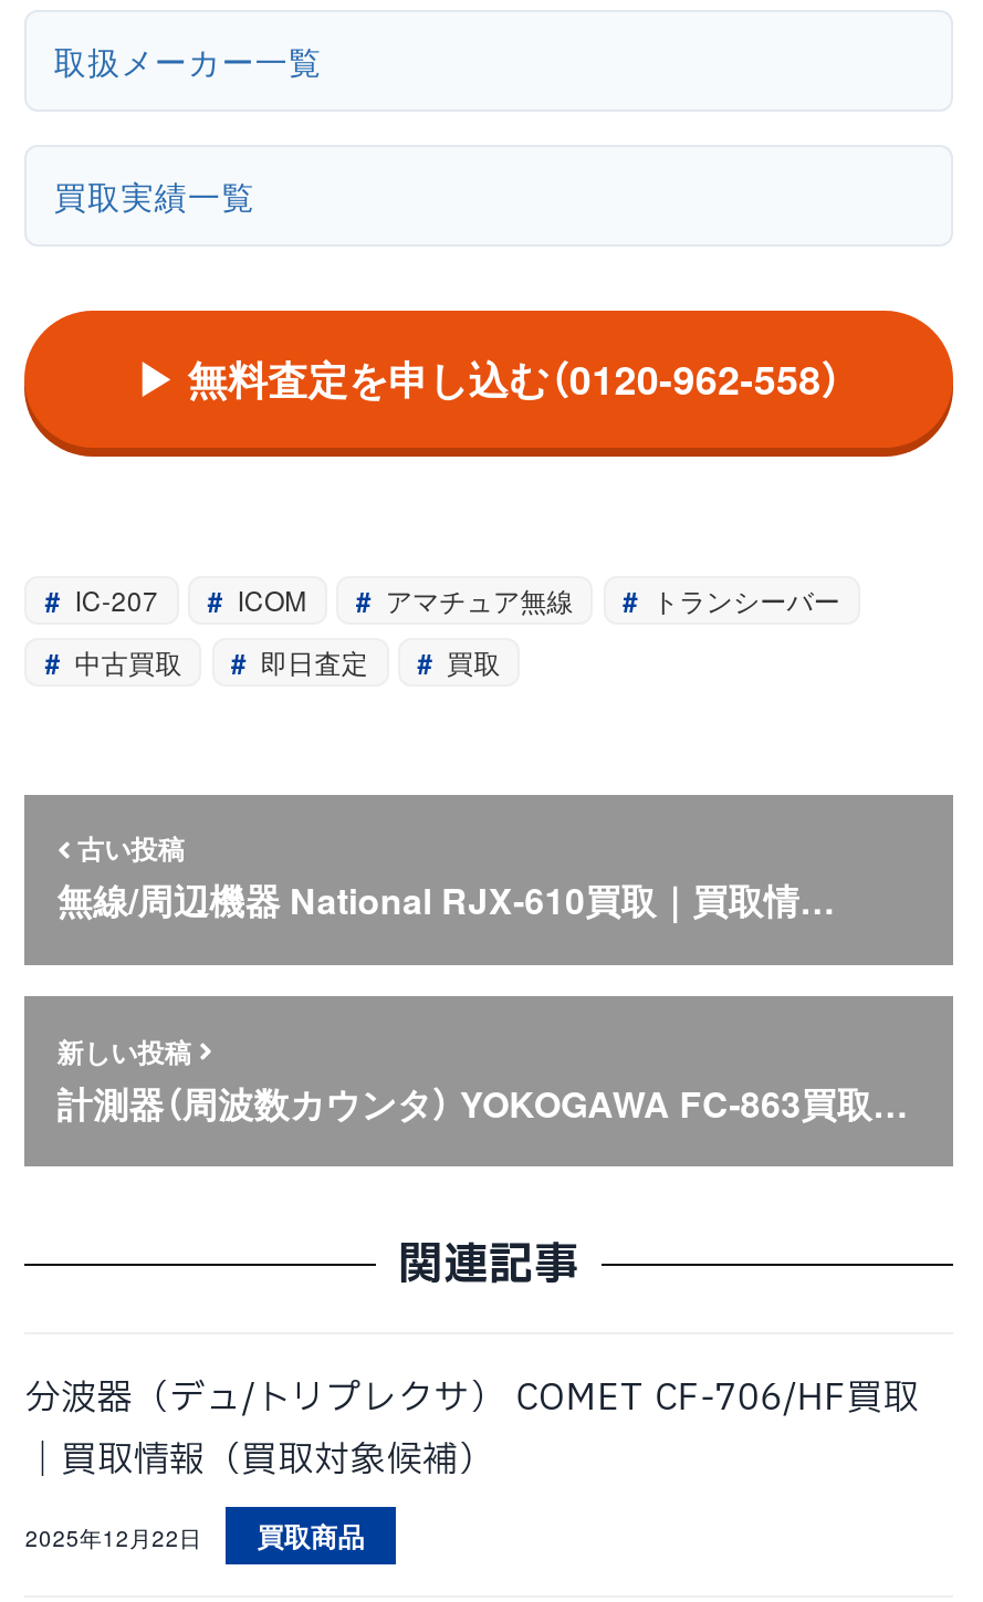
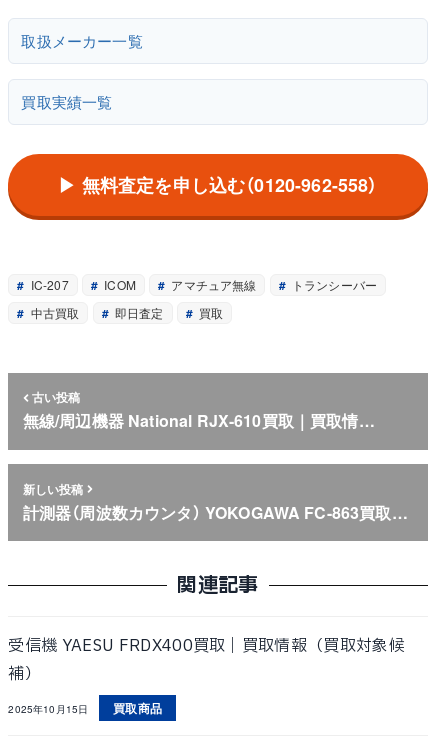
[25,1371,919,1486] 分波器（デュ/トリプレクサ） COMET CF-706/HF買取 | ｜買取情報（買取対象候補） -> [8,633,405,685] 受信機 YAESU FRDX400買取｜買取情報（買取対象候 | 補）
[25,1516,365,1555] 2025年12月22日 買取商品 -> [8,699,162,717] 2025年10月15日 買取商品

